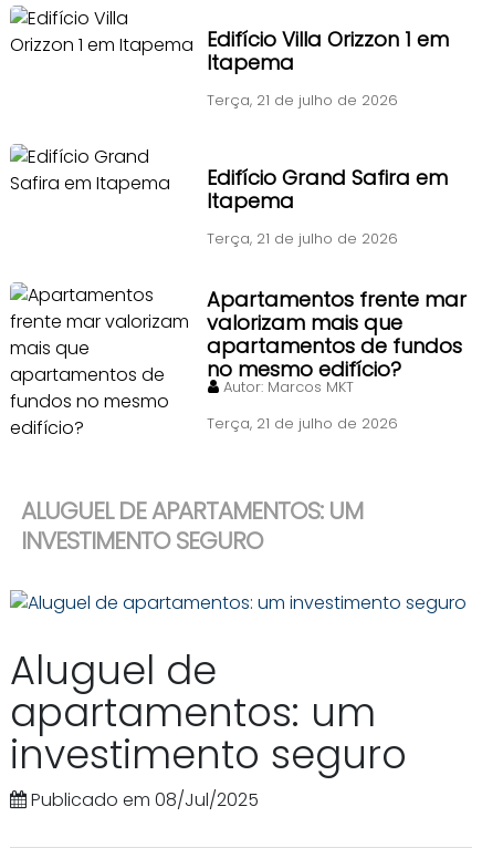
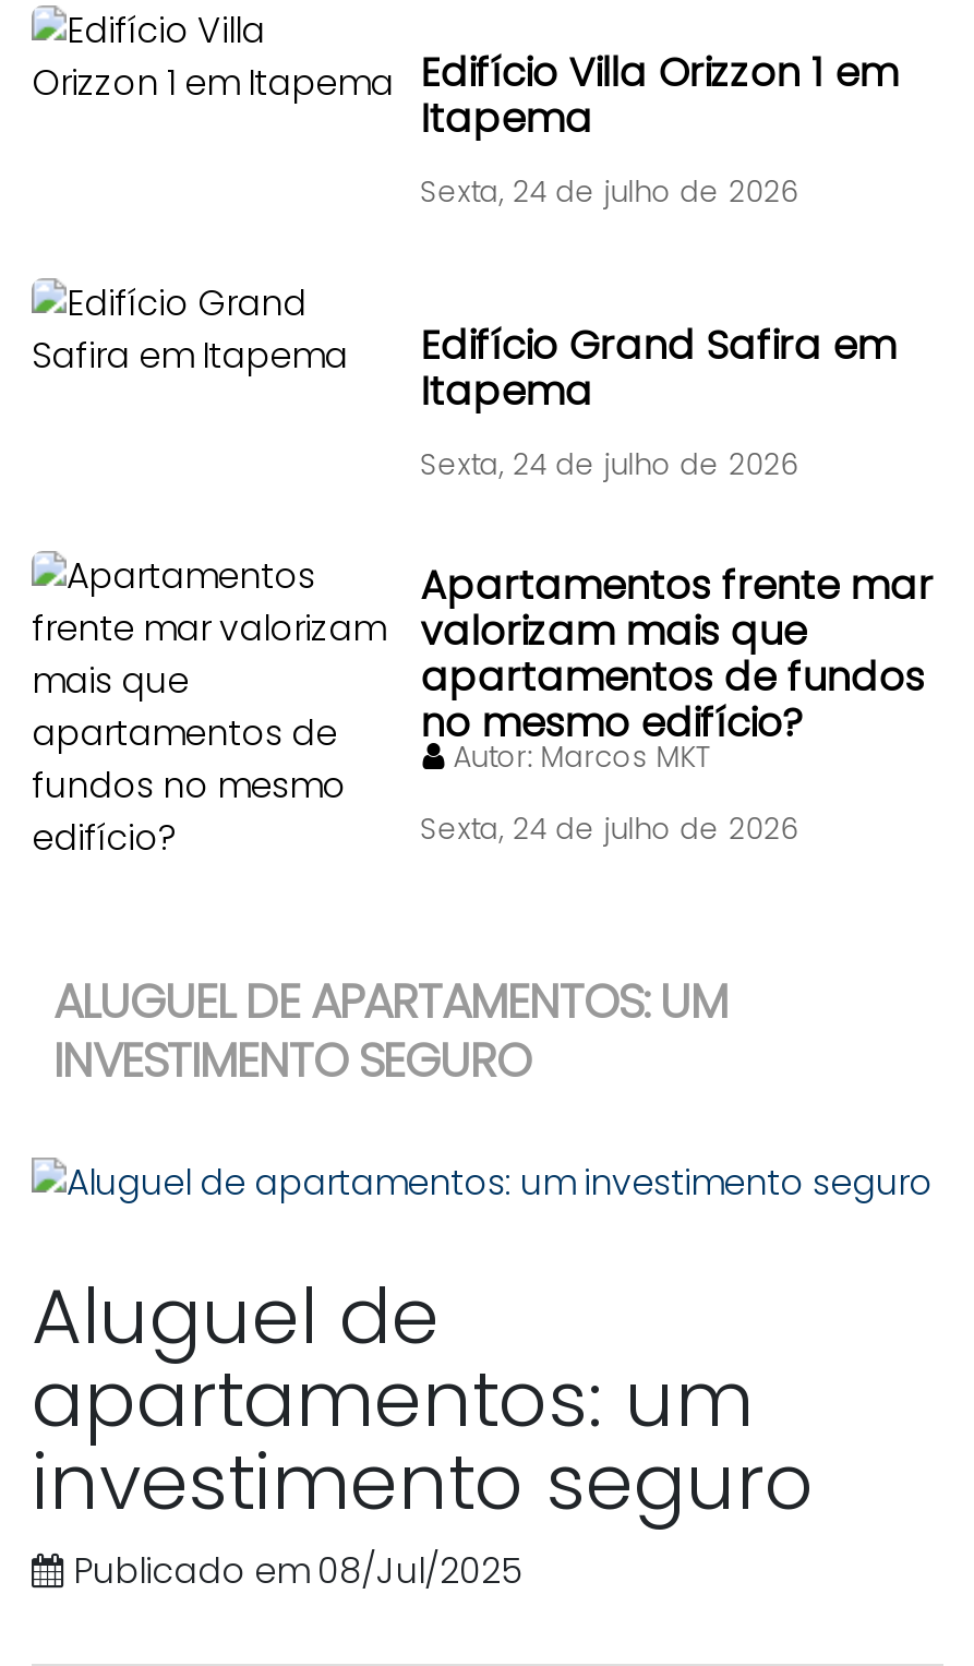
[207,89,398,110] Terça, 21 de julho de 2026 -> [420,170,800,212] Sexta, 24 de julho de 2026
[207,227,398,249] Terça, 21 de julho de 2026 -> [420,443,800,484] Sexta, 24 de julho de 2026
[207,413,398,434] Terça, 21 de julho de 2026 -> [420,808,800,850] Sexta, 24 de julho de 2026

